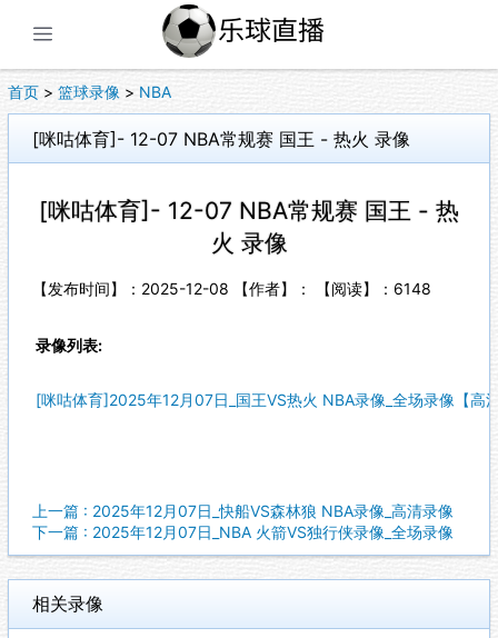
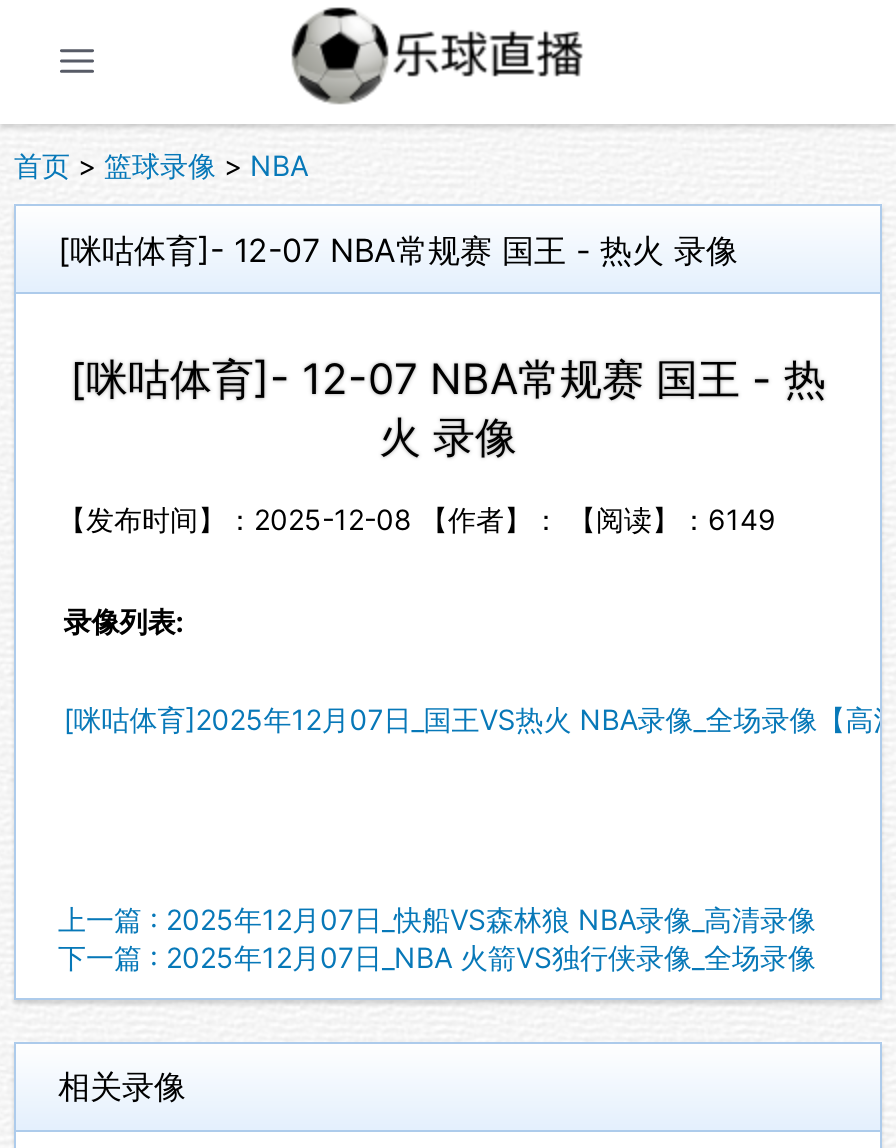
[32,279,431,298] 【发布时间】：2025-12-08 【作者】： 【阅读】：6148 -> [58,503,776,537] 【发布时间】：2025-12-08 【作者】： 【阅读】：6149

